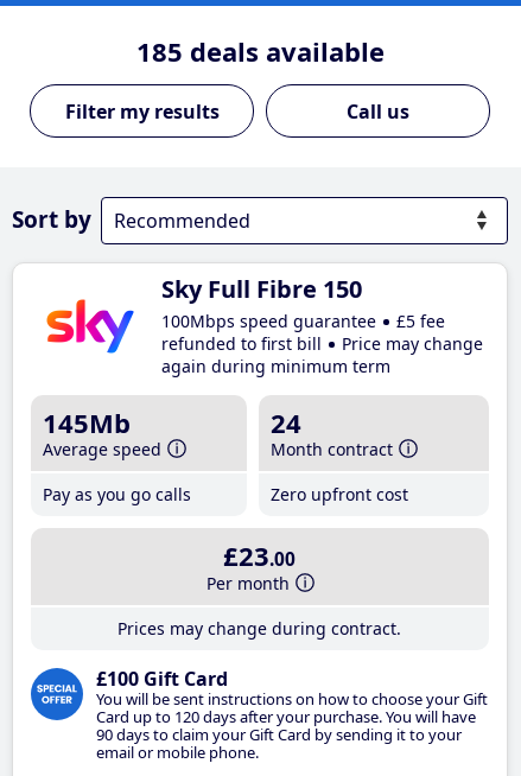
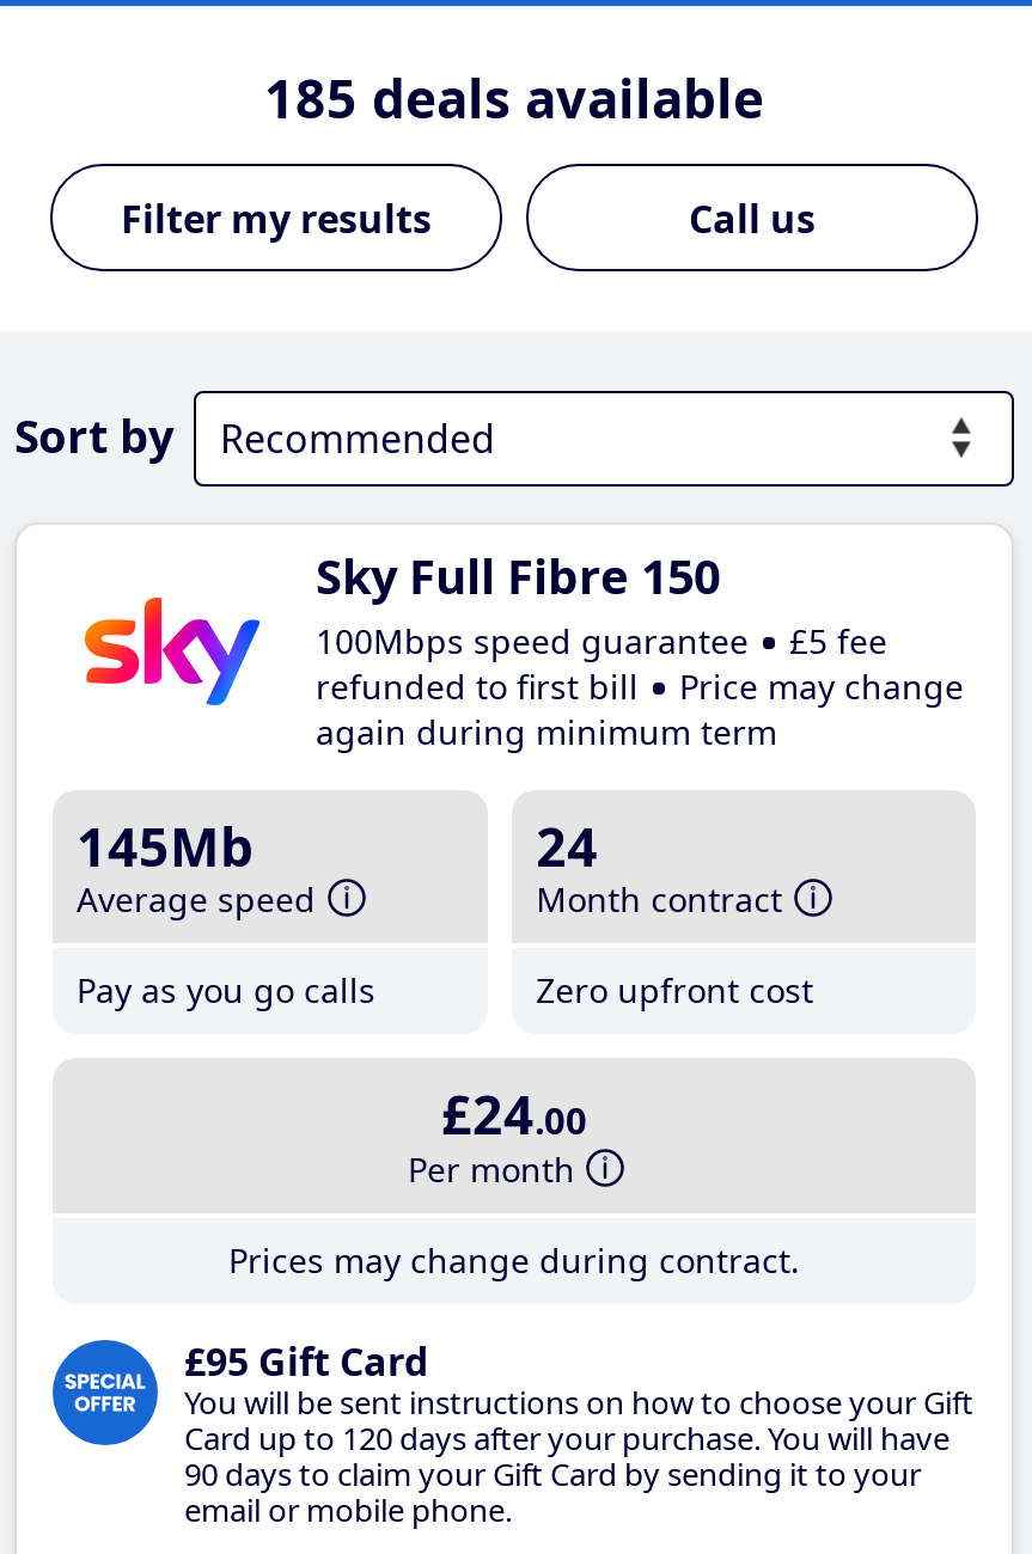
[224,538,296,573] £23.00 -> [441,1077,587,1149] £24.00
[96,665,228,691] £100 Gift Card -> [184,1334,428,1387] £95 Gift Card

